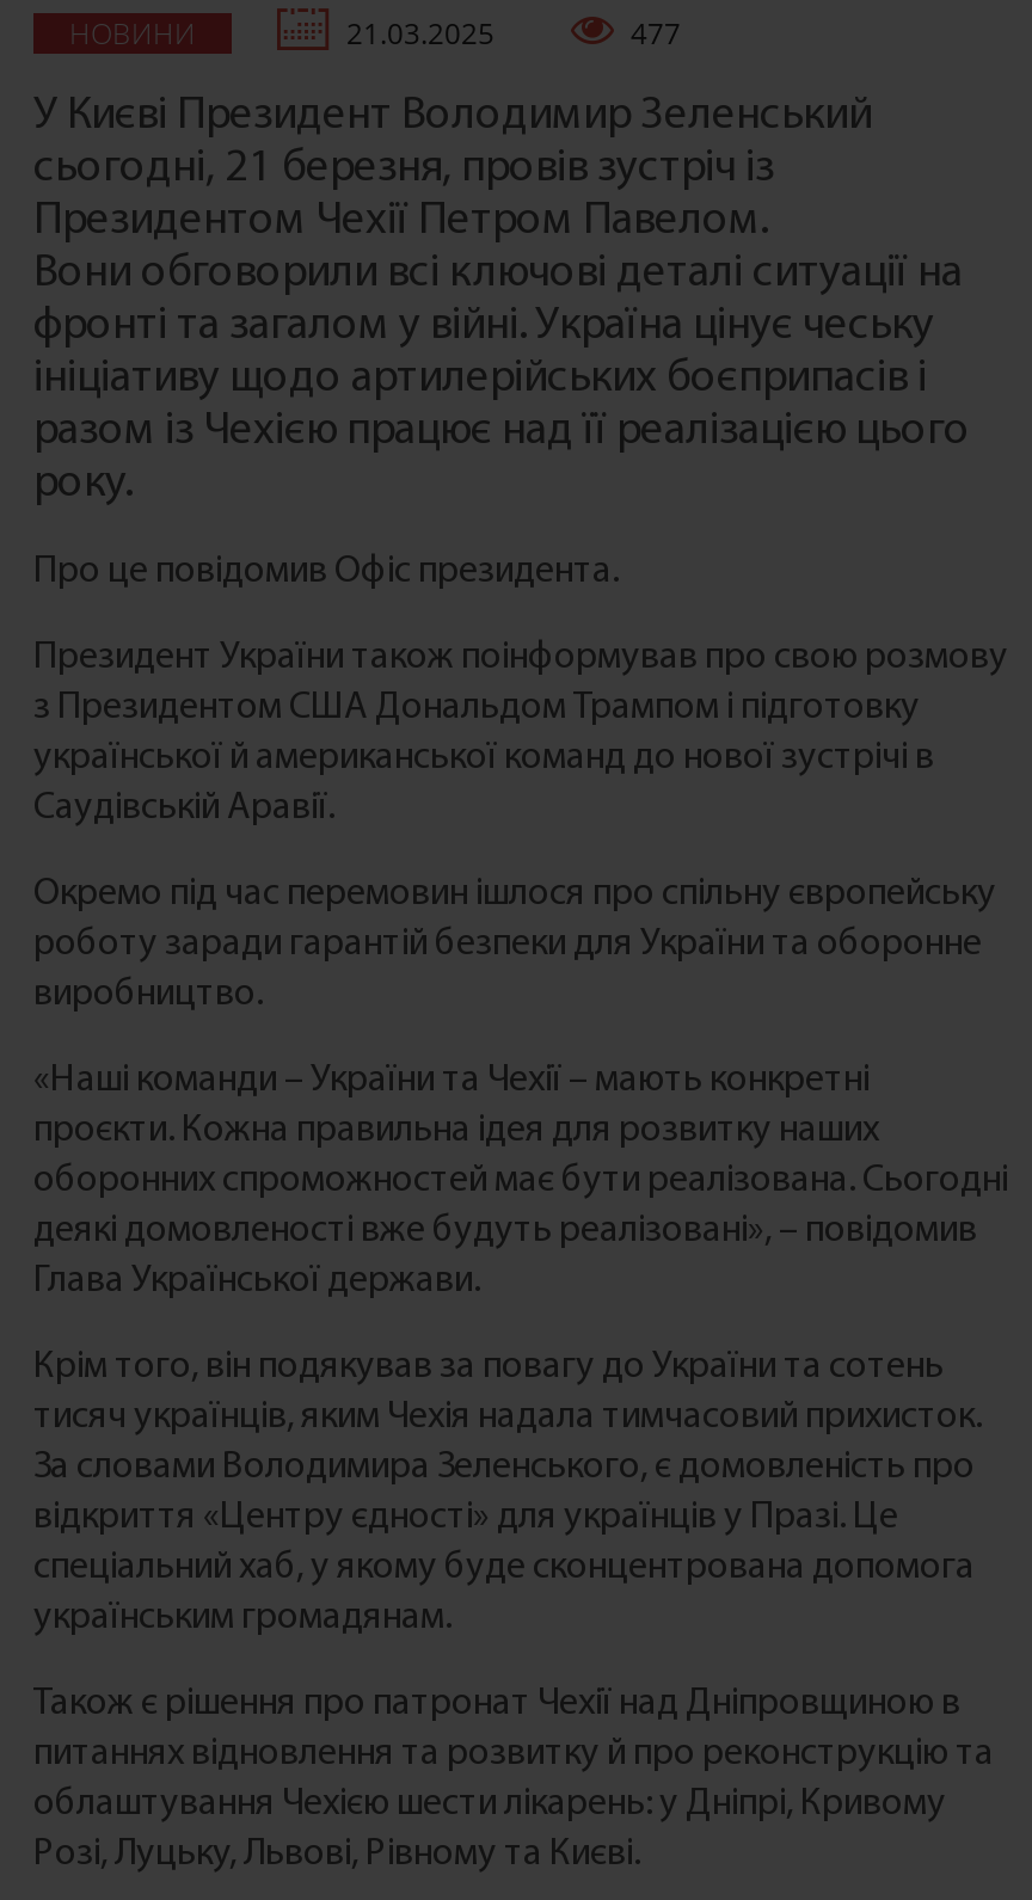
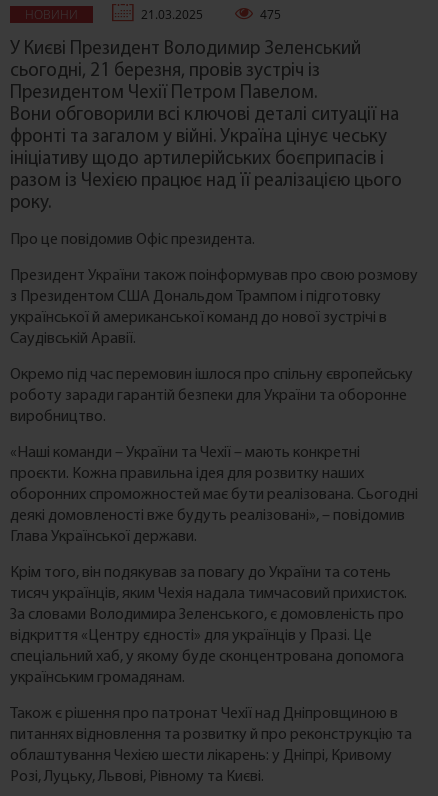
[631,13,681,54] 477 -> [260,6,281,23] 475

